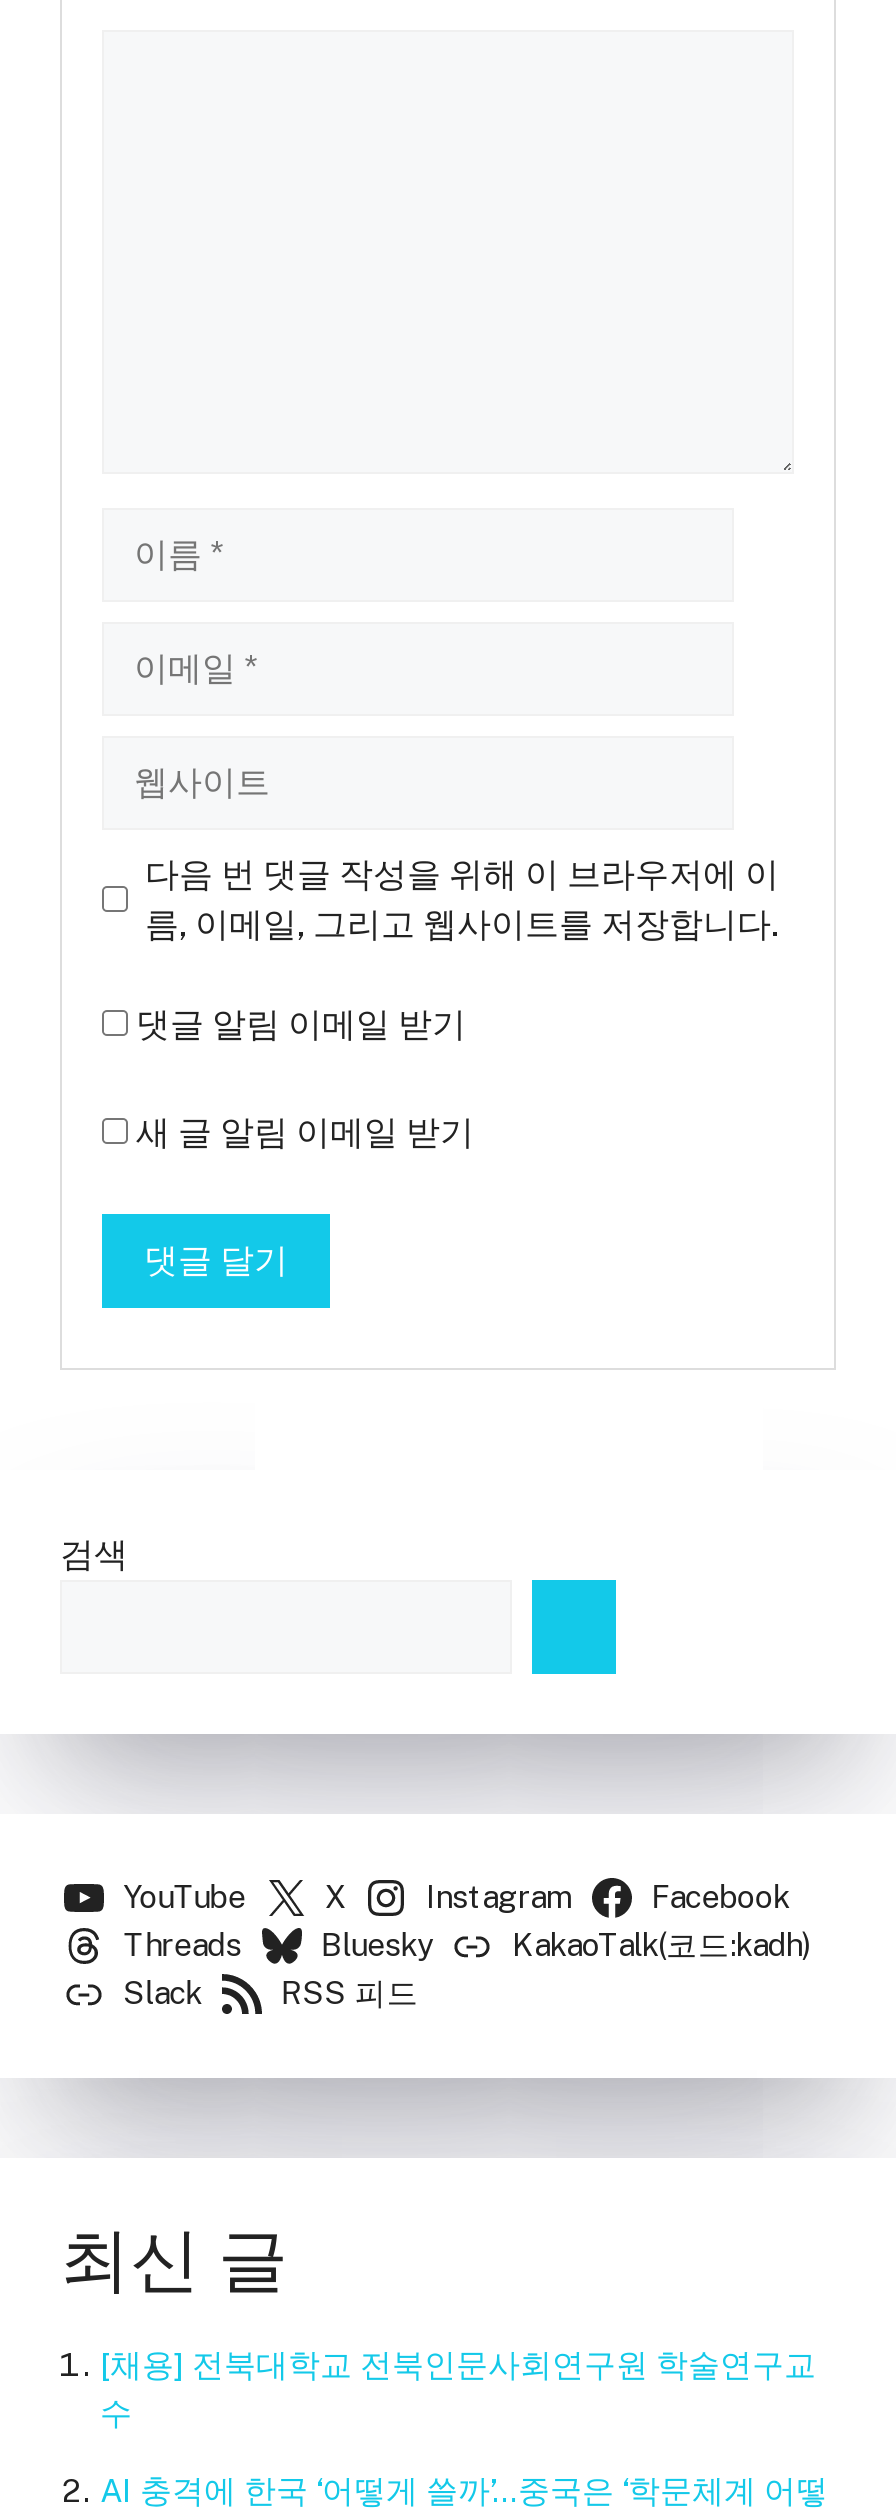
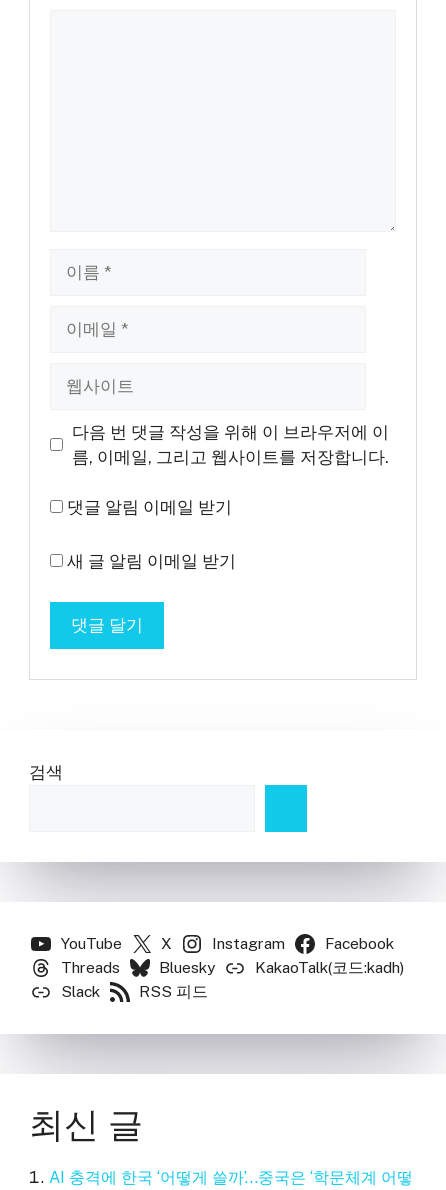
[100,2346,816,2432] [채용] 전북대학교 전북인문사회연구원 학술연구교 | 수 -> none

